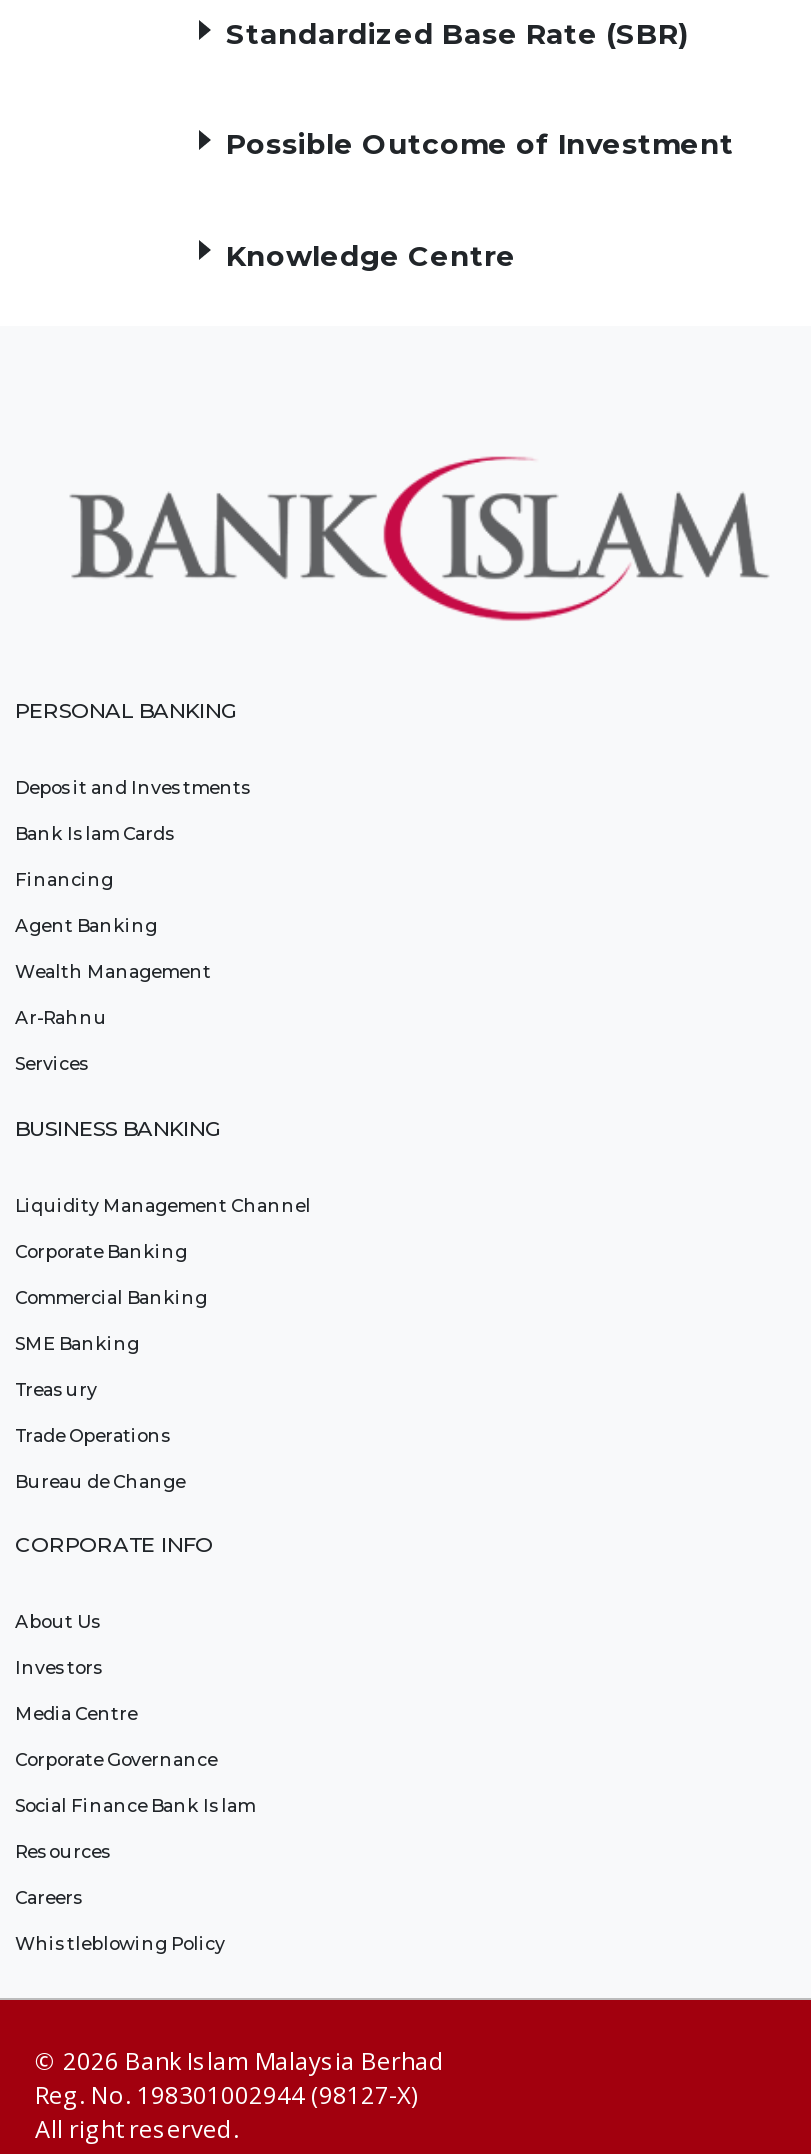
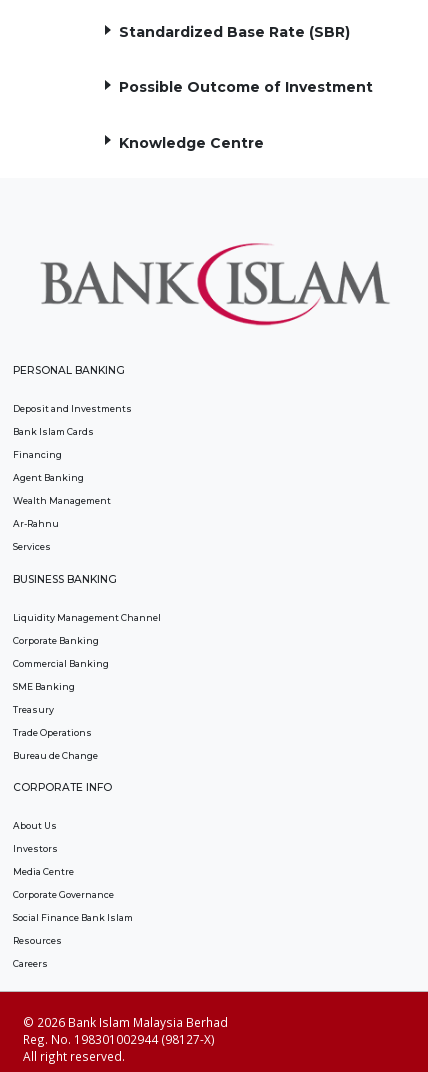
[15,1933,225,1955] Whistleblowing Policy -> none

